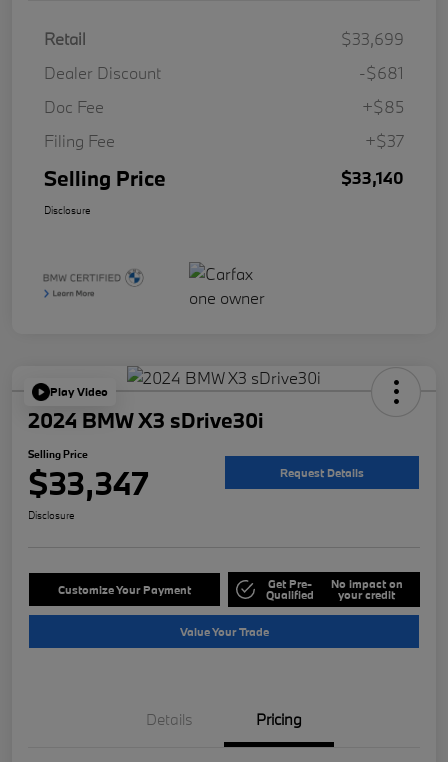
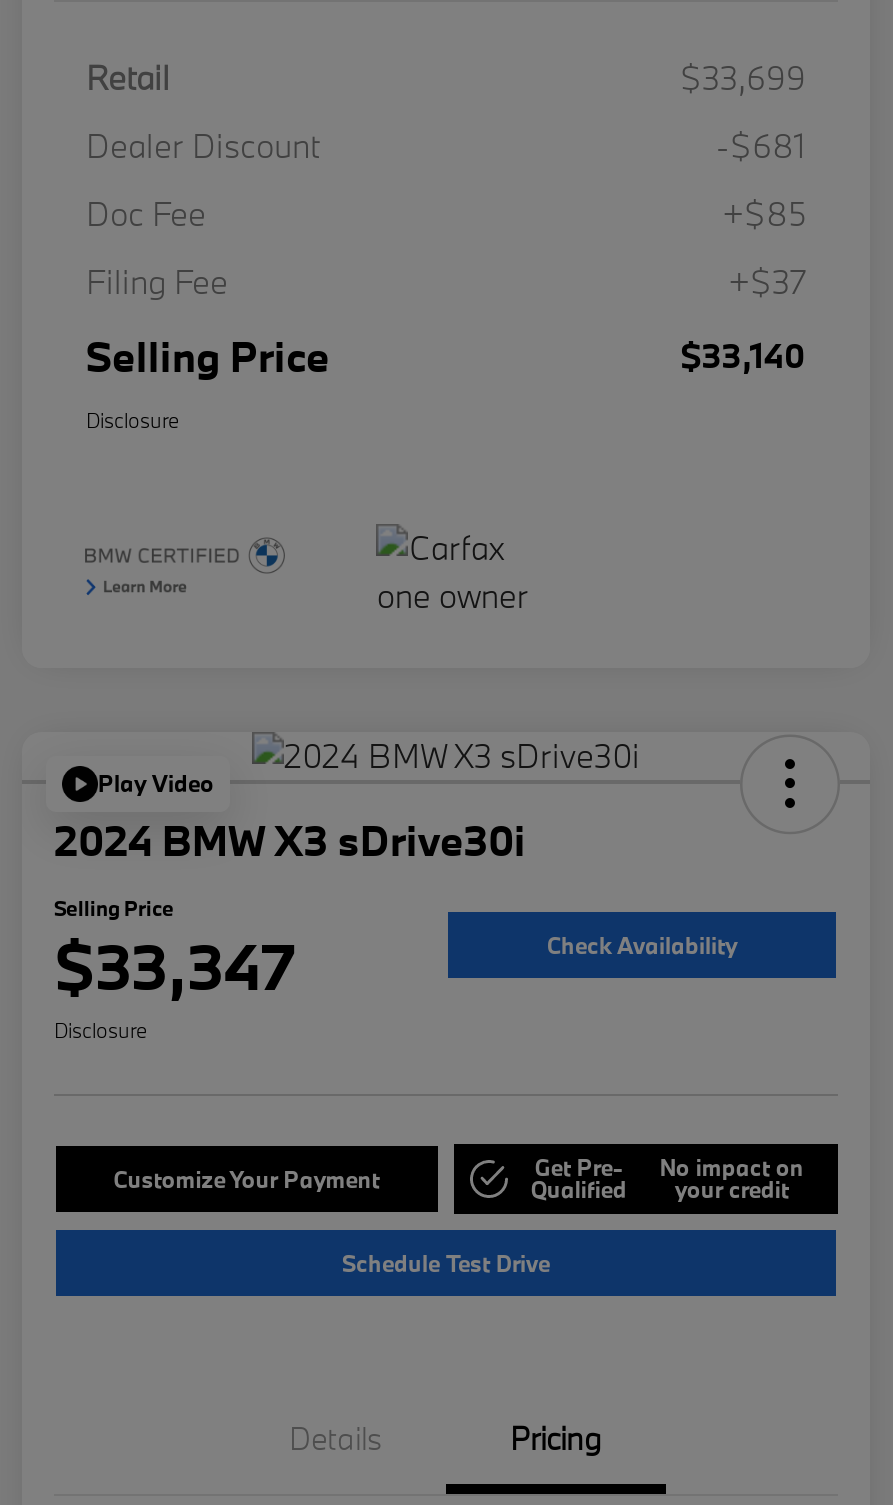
[280,465,364,480] Request Details -> [547,930,737,960] Check Availability
[179,624,268,639] Value Your Trade -> [342,1248,550,1278] Schedule Test Drive

